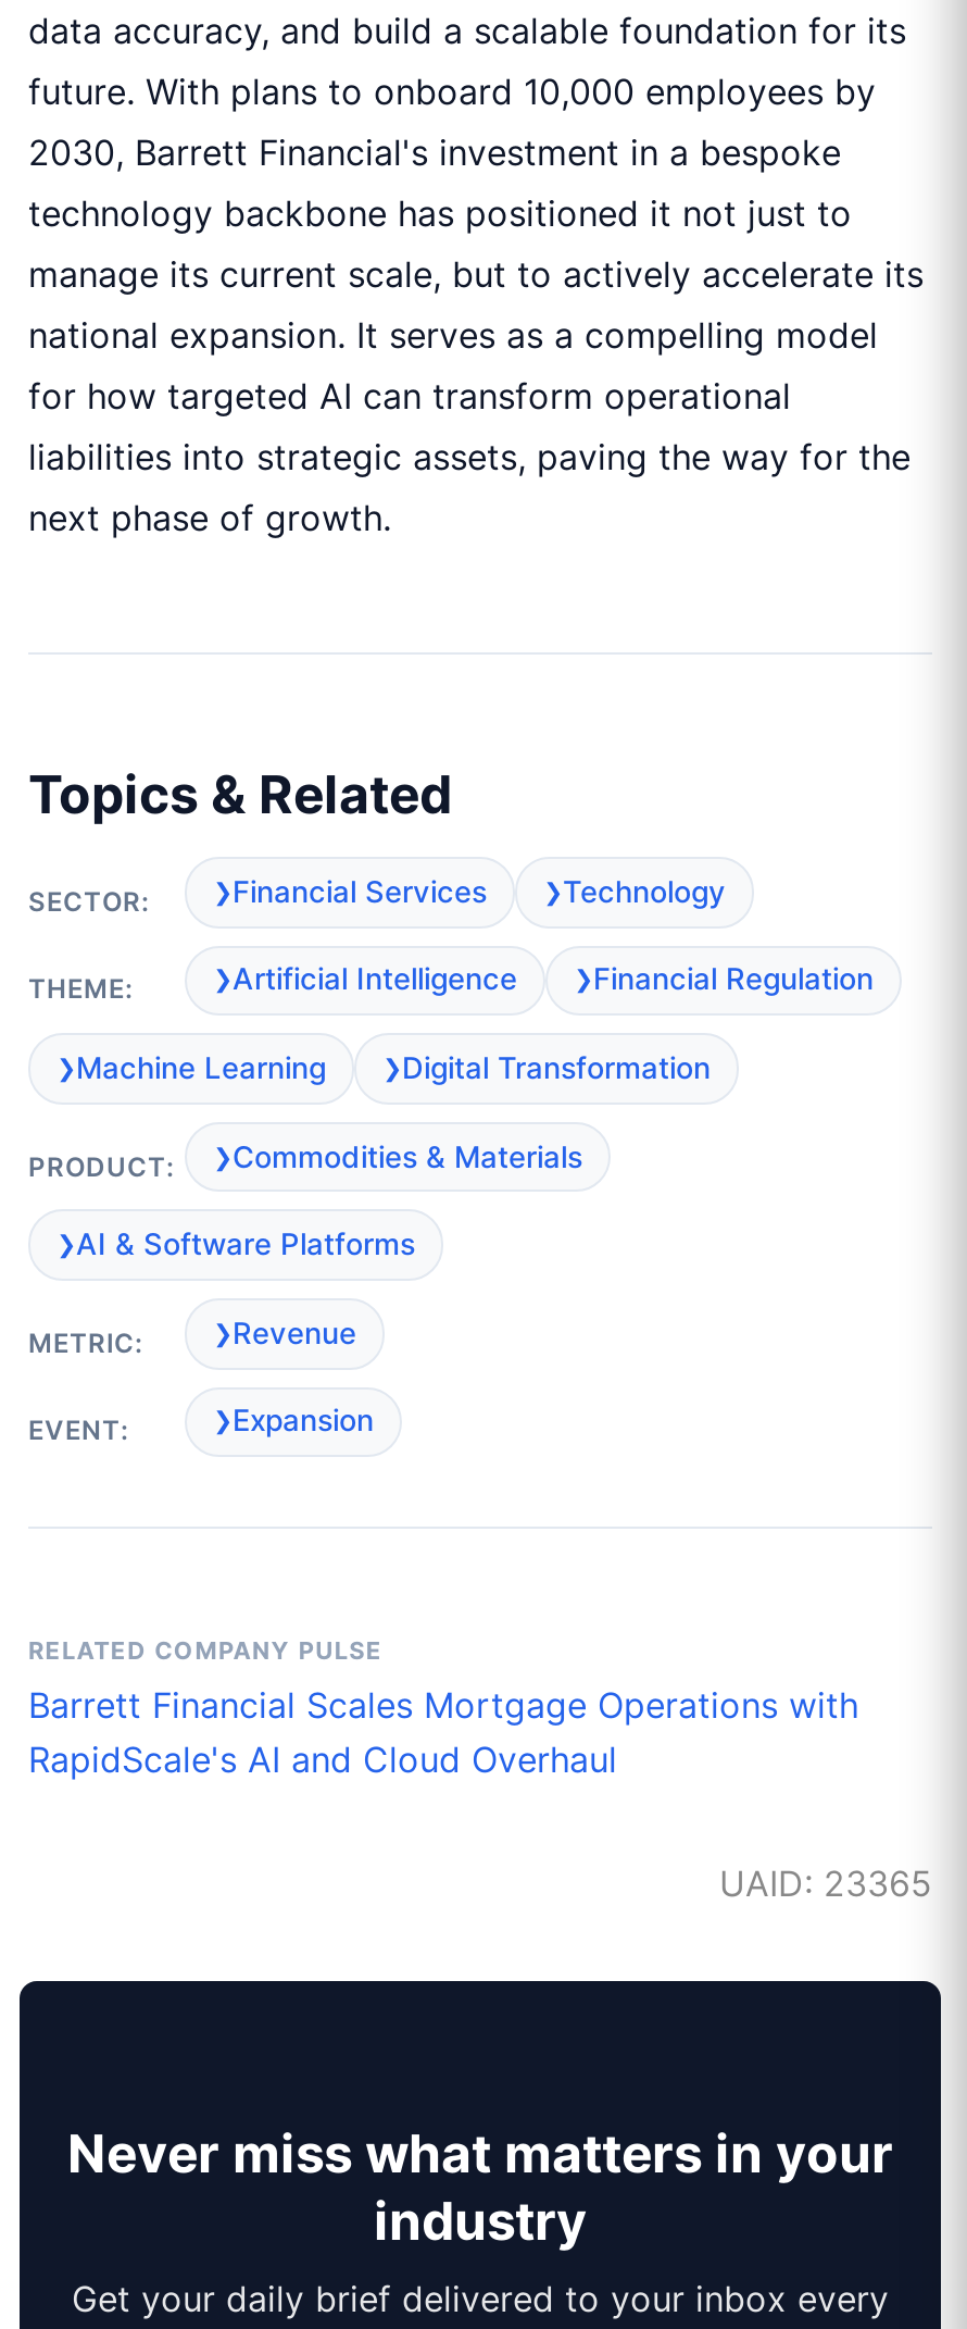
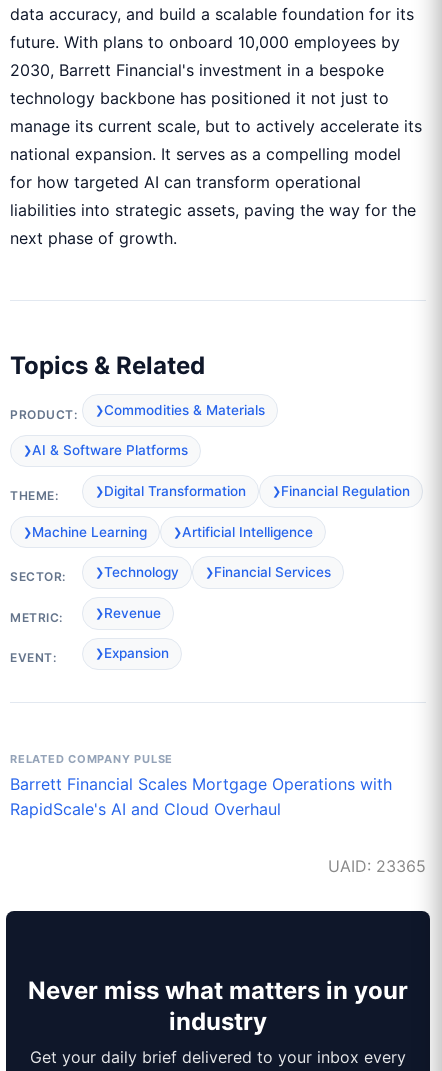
moved [28,874,874,1085] -> [10,483,410,584]: THEME: | Digital Transformation | Financial Regulation | Machine Learning | Artificial Intelligence | SECTOR: | Technology | Financial Services
moved [28,1139,582,1262] -> [10,402,265,458]: PRODUCT: | Commodities & Materials | AI & Software Platforms

